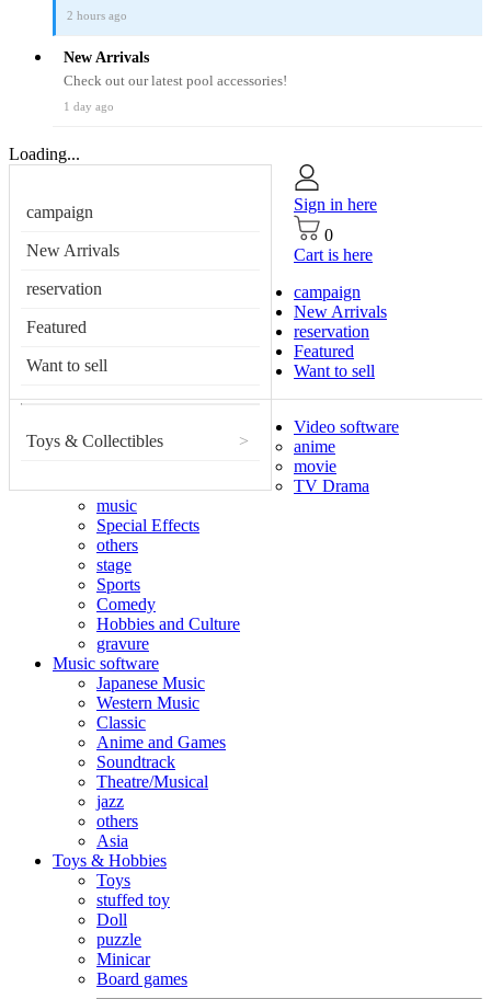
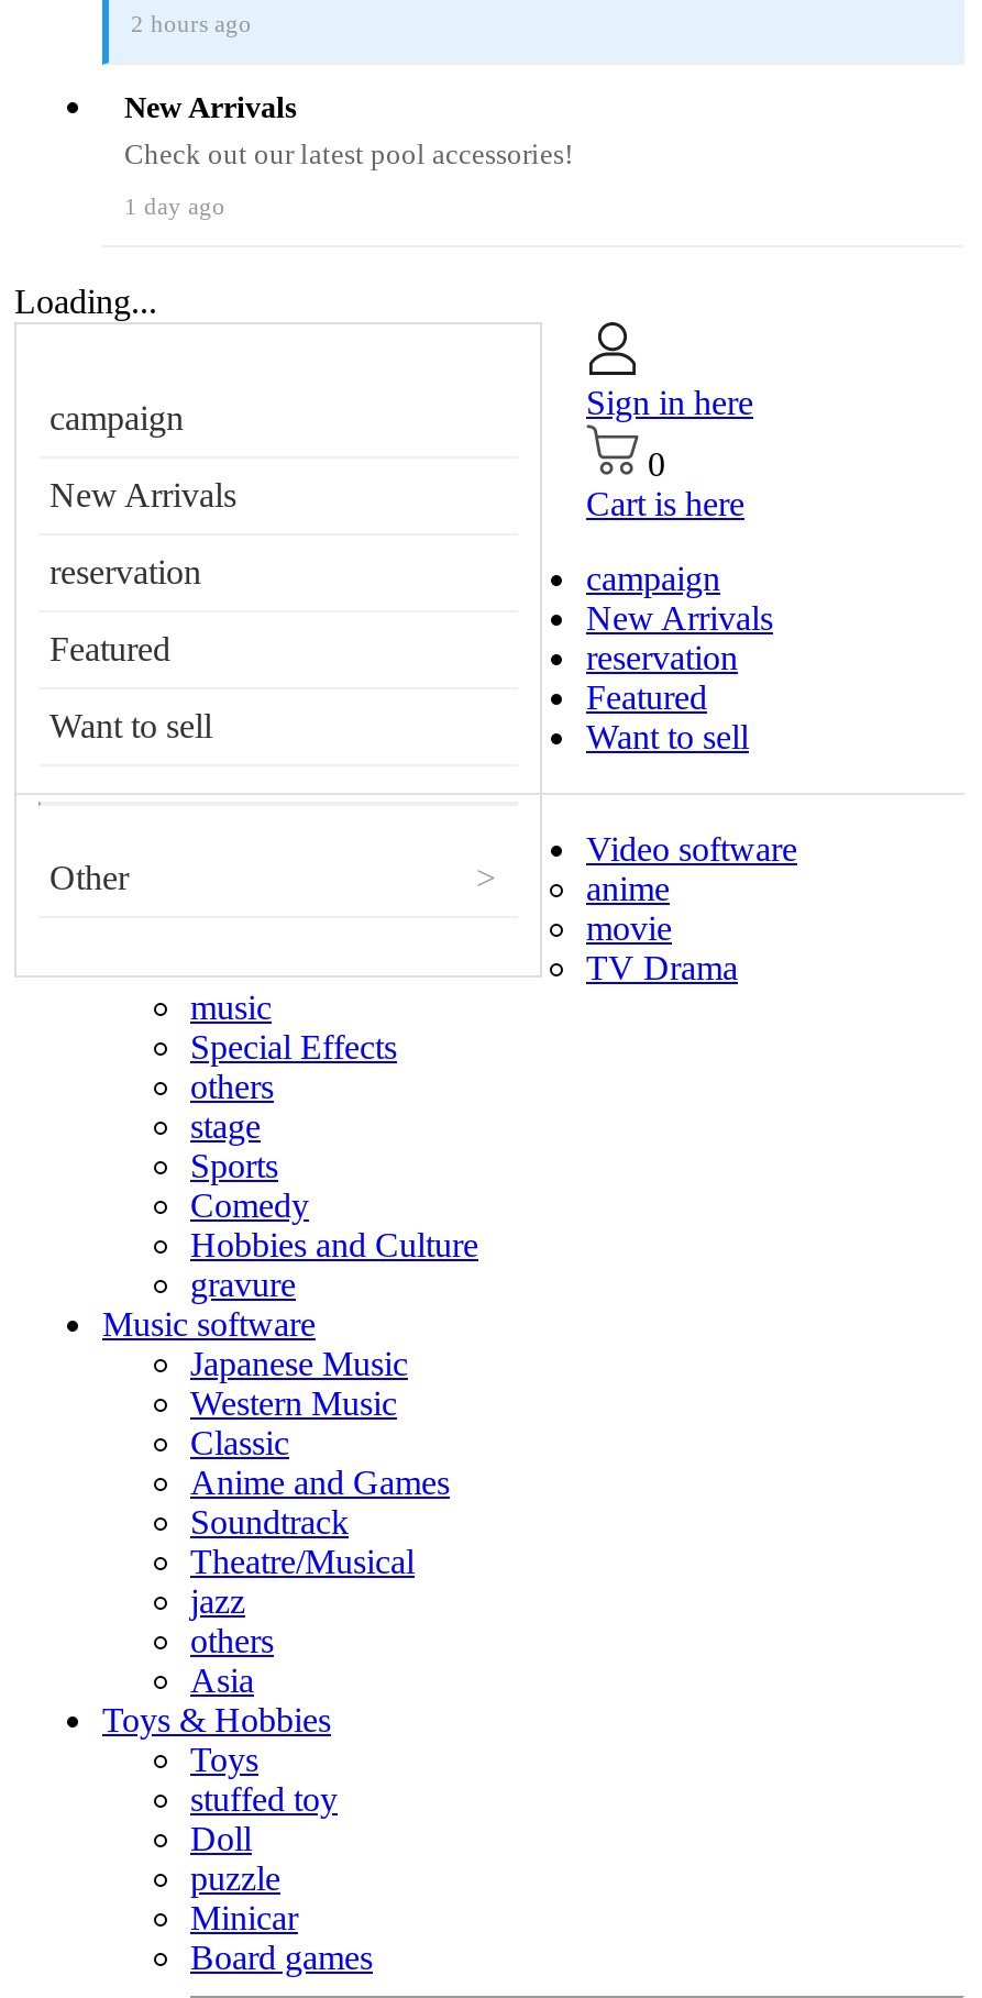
[26,432,163,450] Toys & Collectibles -> [49,859,129,896] Other

